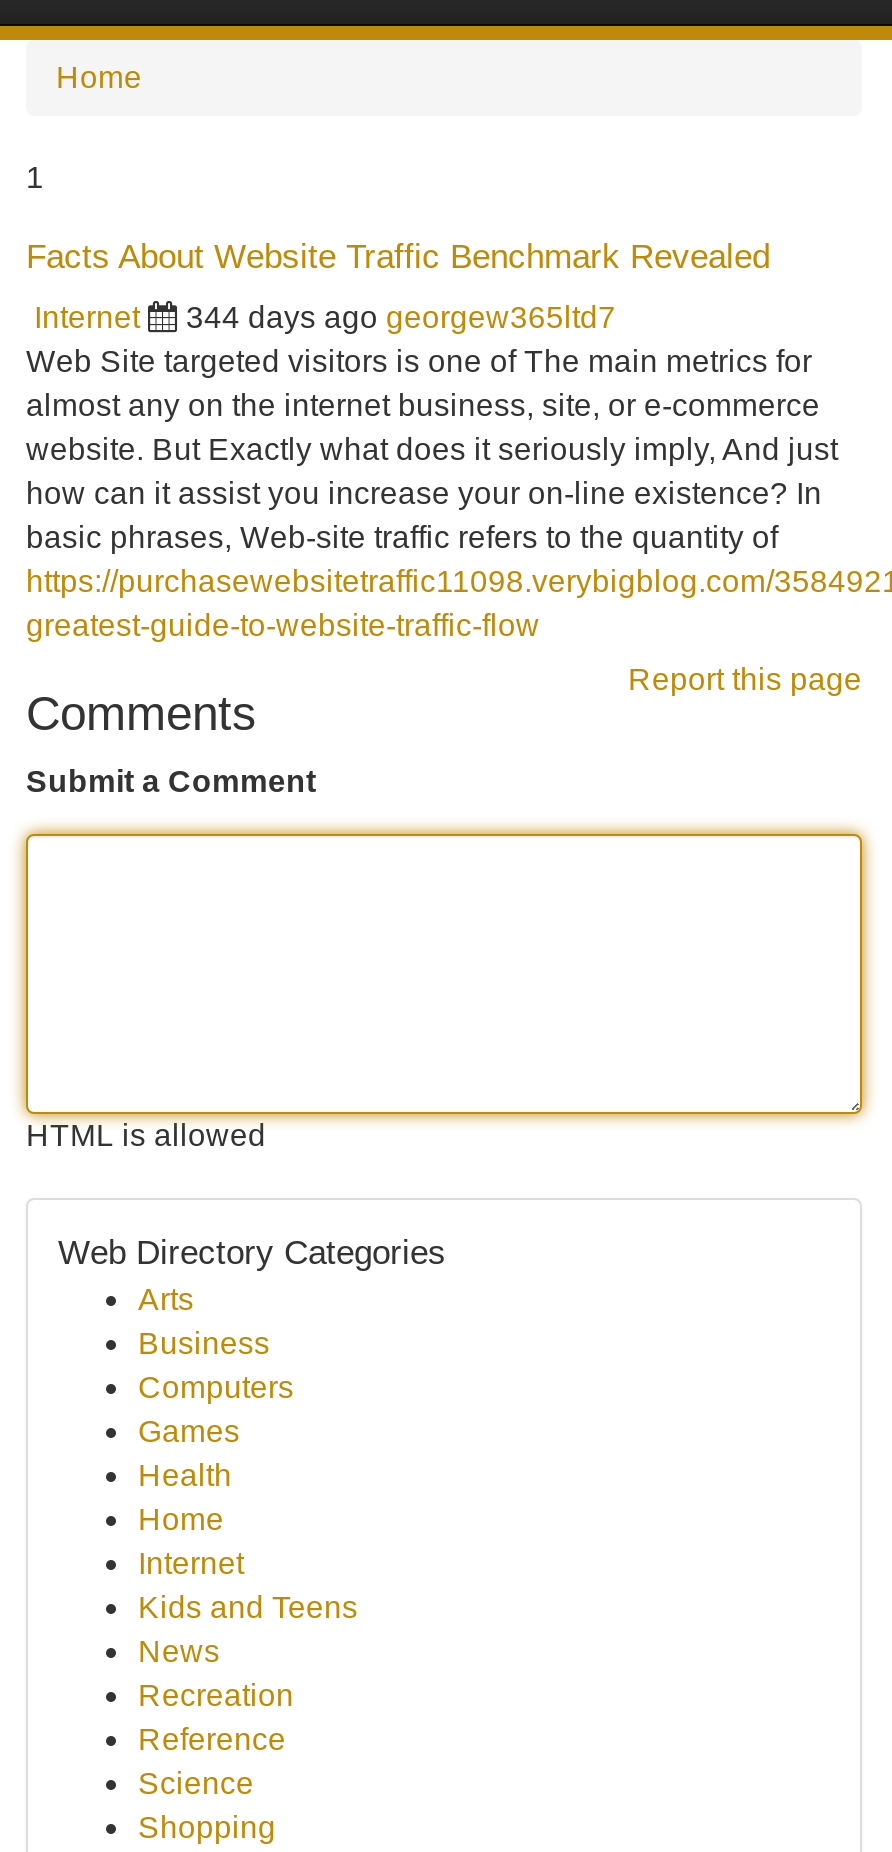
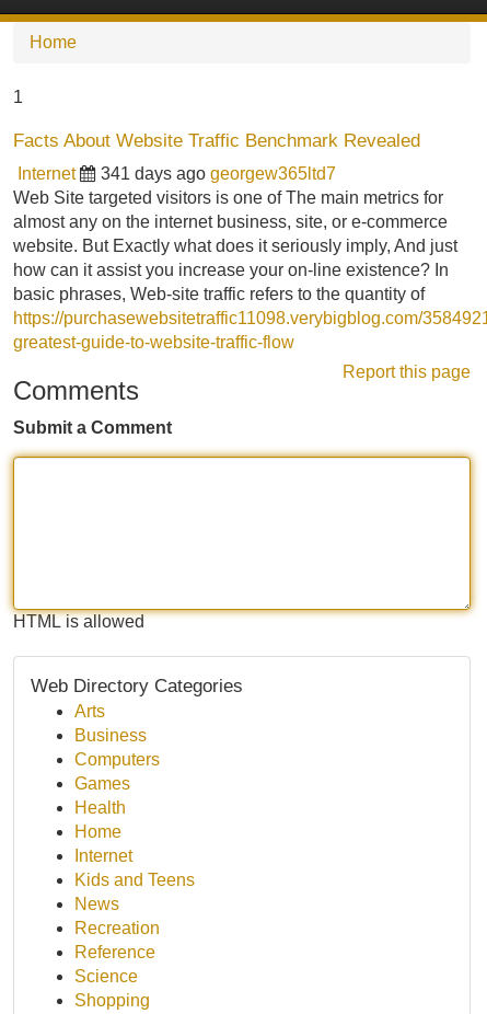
[186,300,616,334] 344 days ago georgew365ltd7 -> [101,164,336,183] 341 days ago georgew365ltd7

